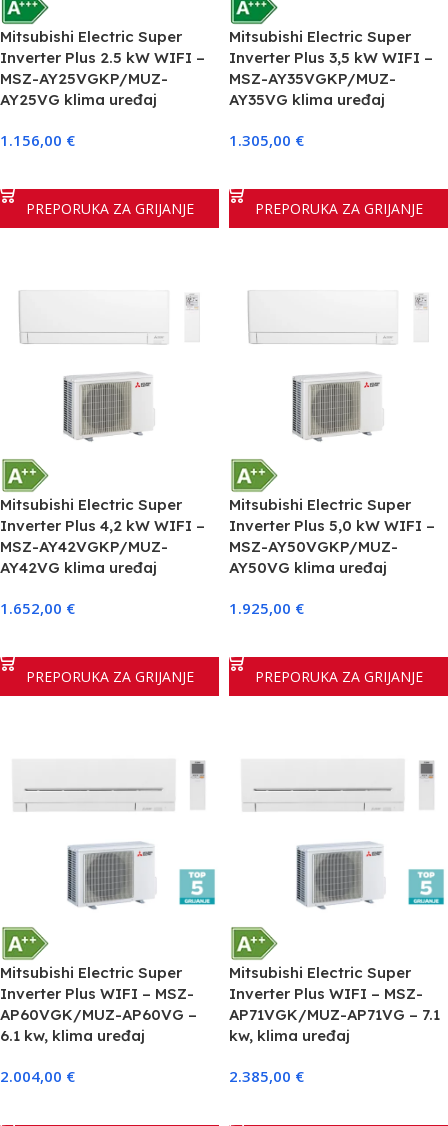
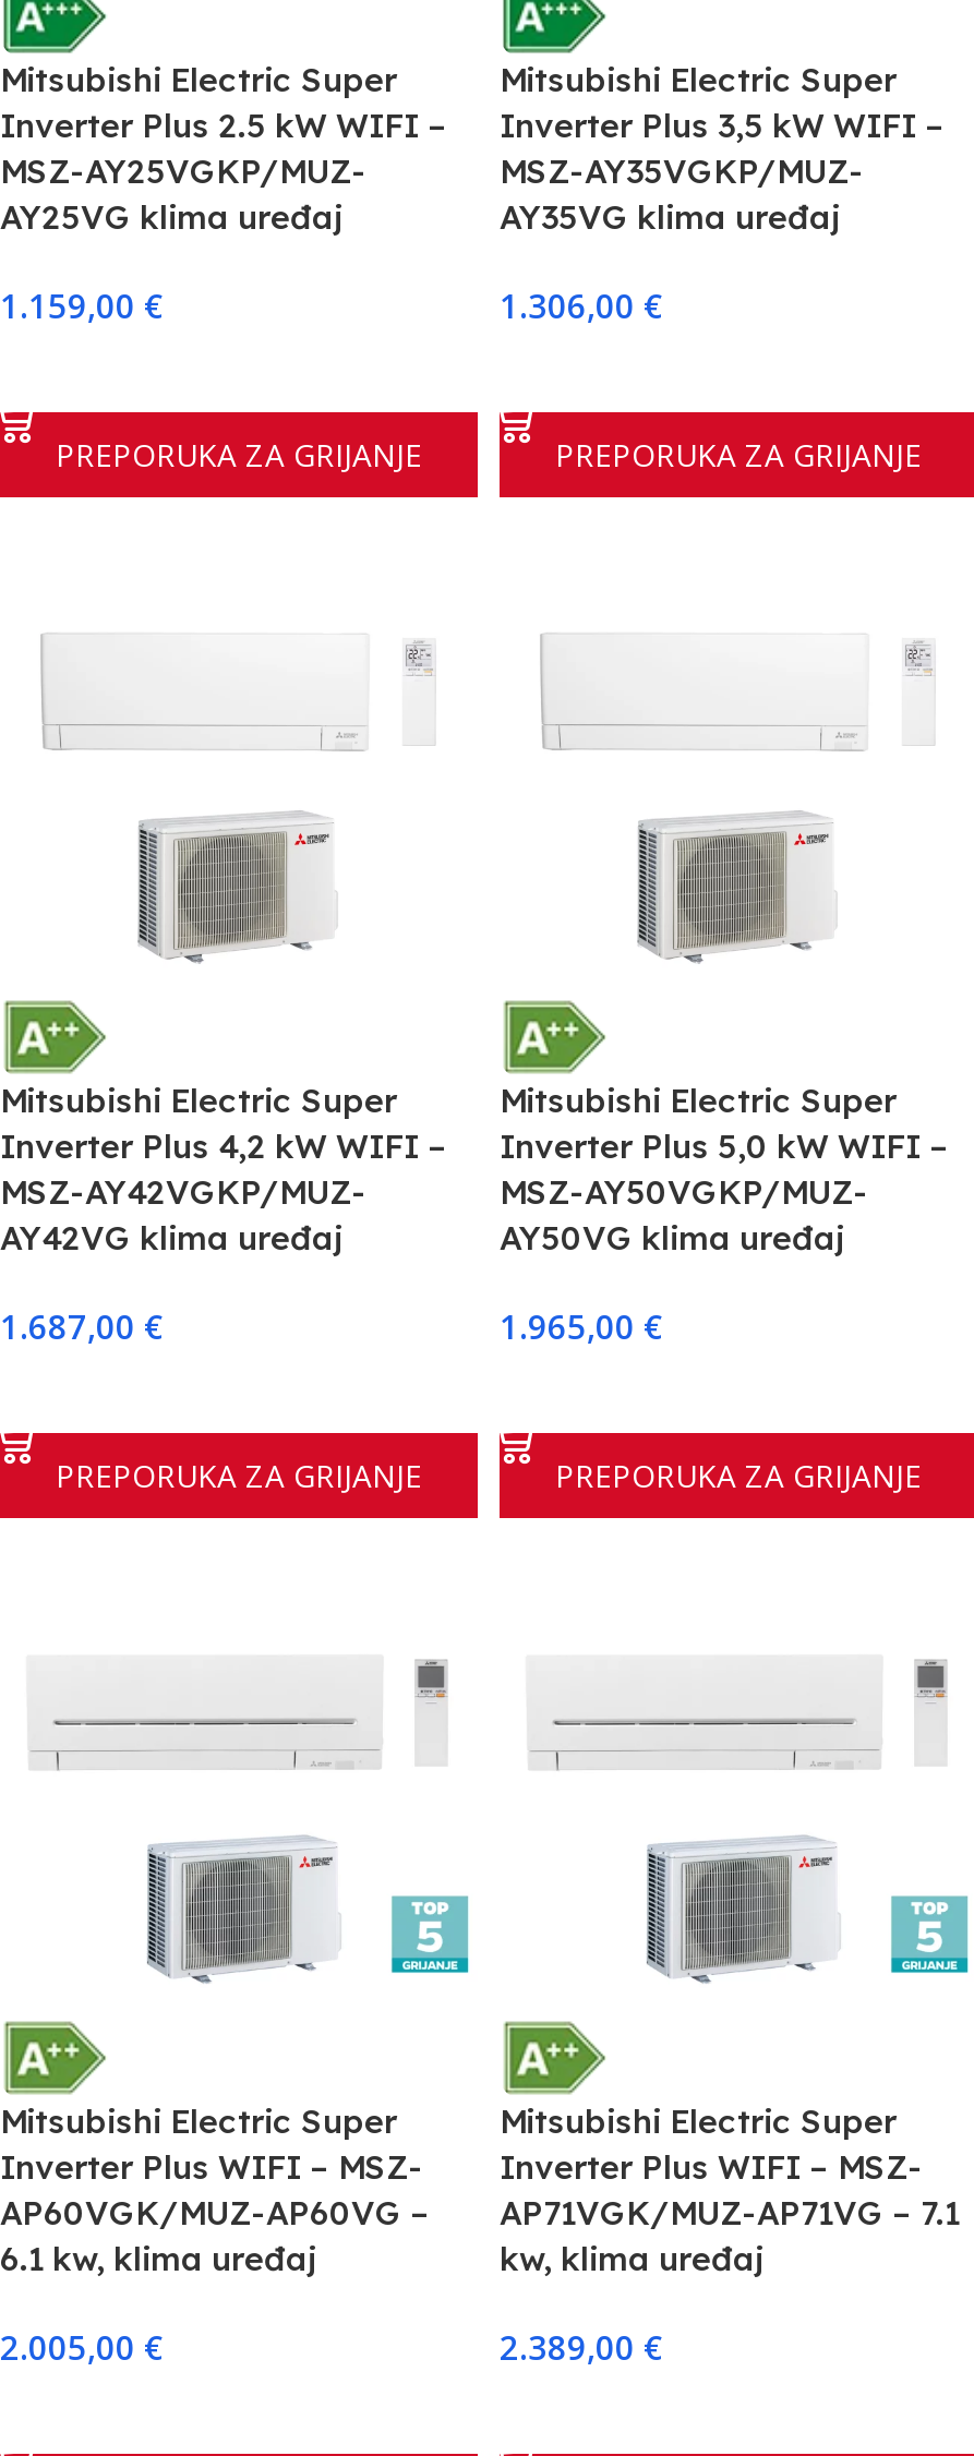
[0,130,75,150] 1.156,00 € -> [0,284,164,327] 1.159,00 €
[229,130,304,150] 1.305,00 € -> [500,284,663,327] 1.306,00 €
[0,598,75,618] 1.652,00 € -> [0,1305,164,1348] 1.687,00 €
[229,598,304,618] 1.925,00 € -> [500,1305,663,1348] 1.965,00 €
[0,1066,75,1086] 2.004,00 € -> [0,2325,164,2369] 2.005,00 €
[229,1066,304,1086] 2.385,00 € -> [500,2325,663,2369] 2.389,00 €

